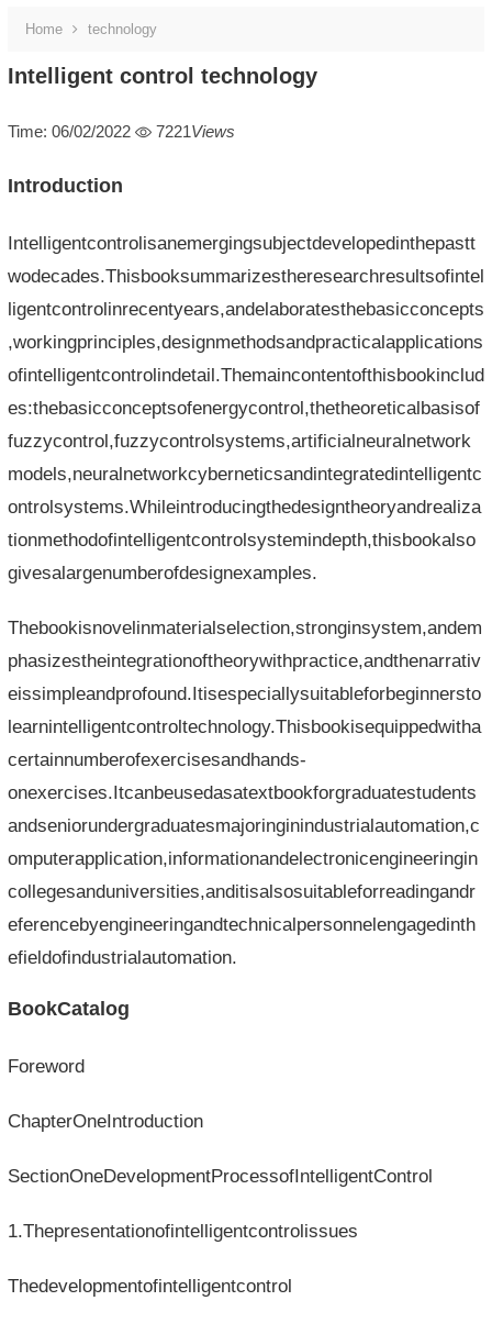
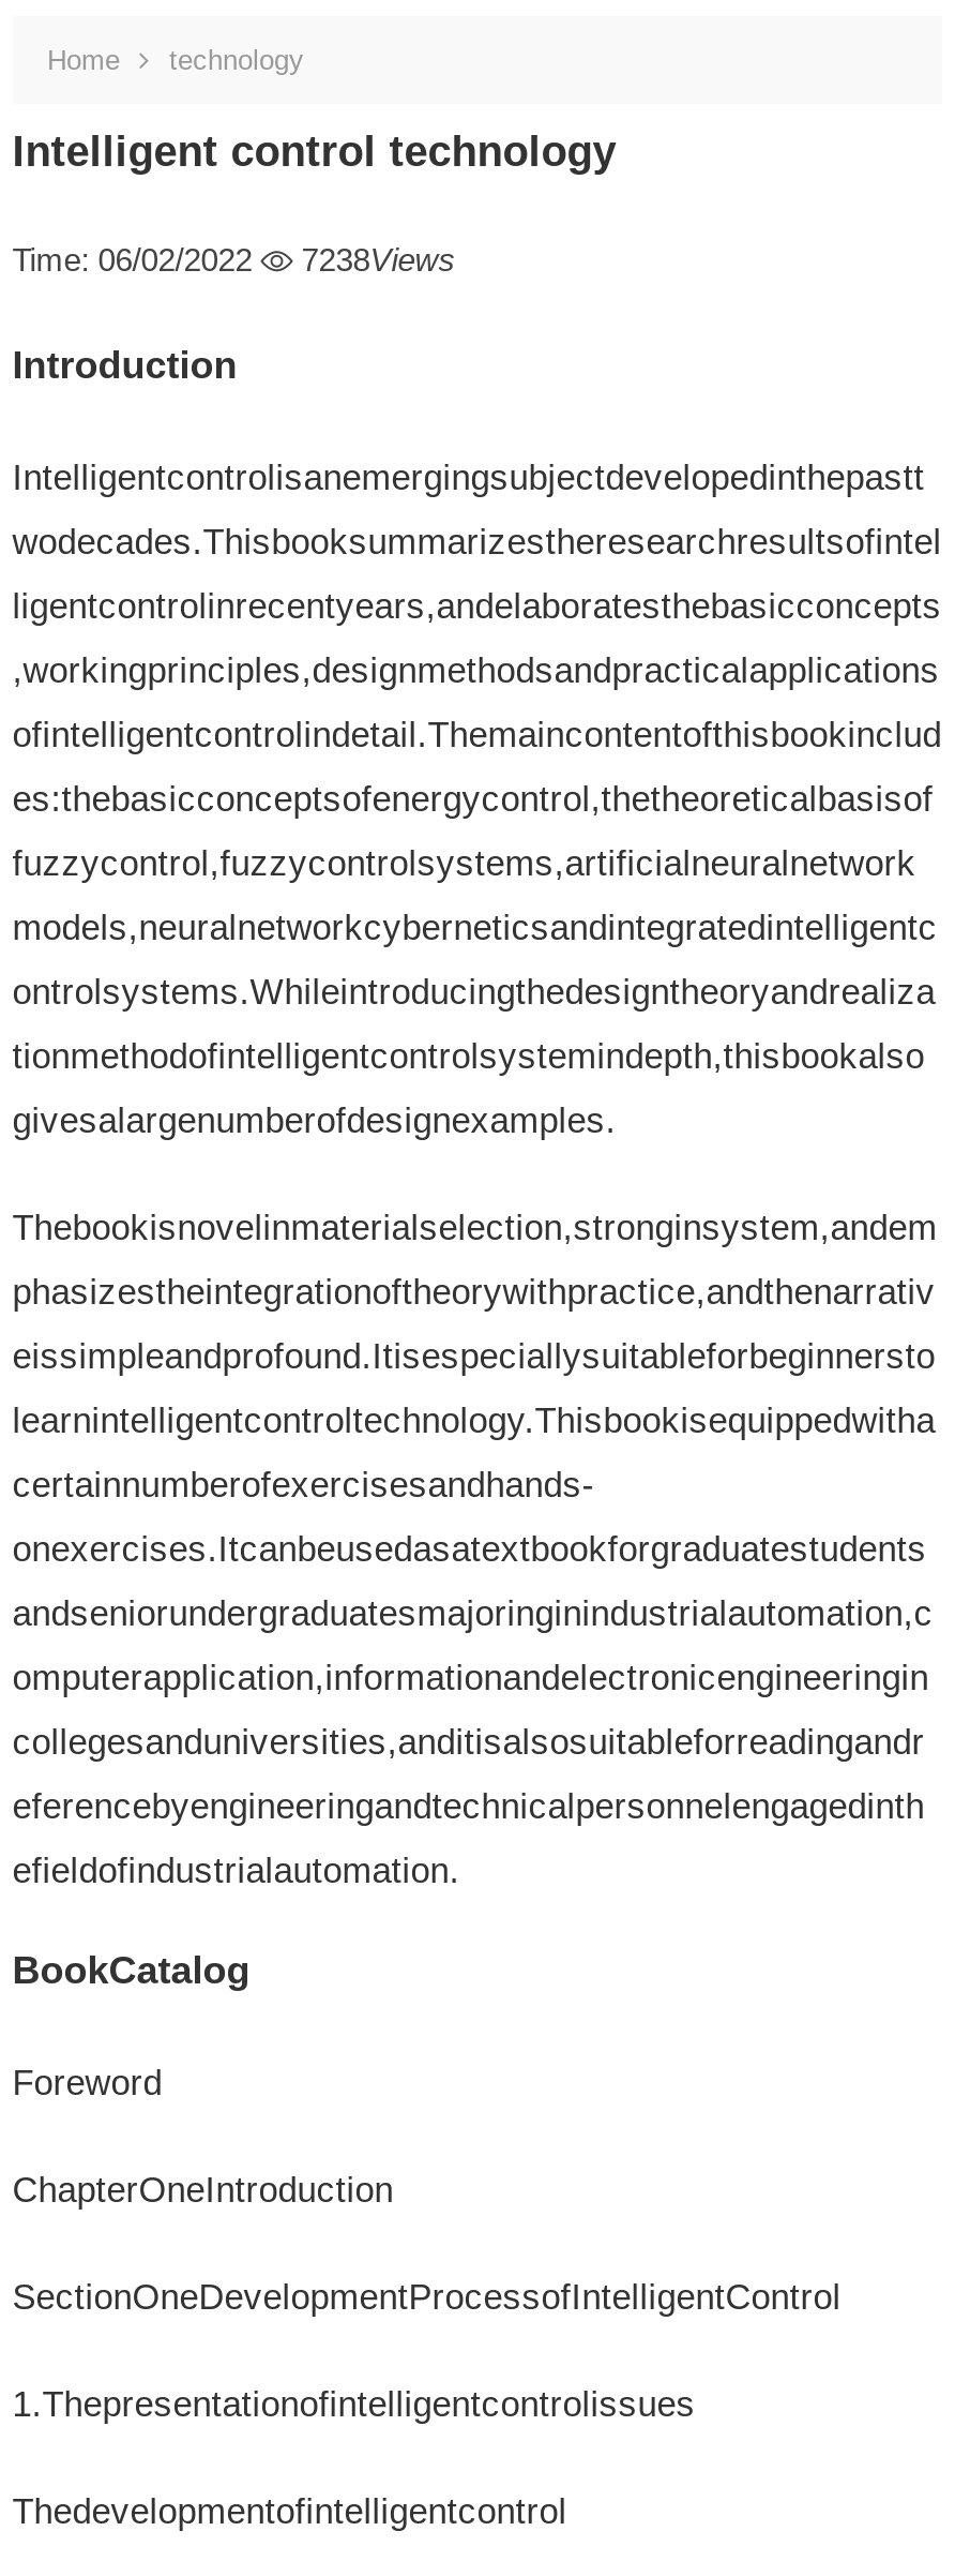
[7,122,235,141] Time: 06/02/2022 7221Views -> [12,241,455,278] Time: 06/02/2022 7238Views

